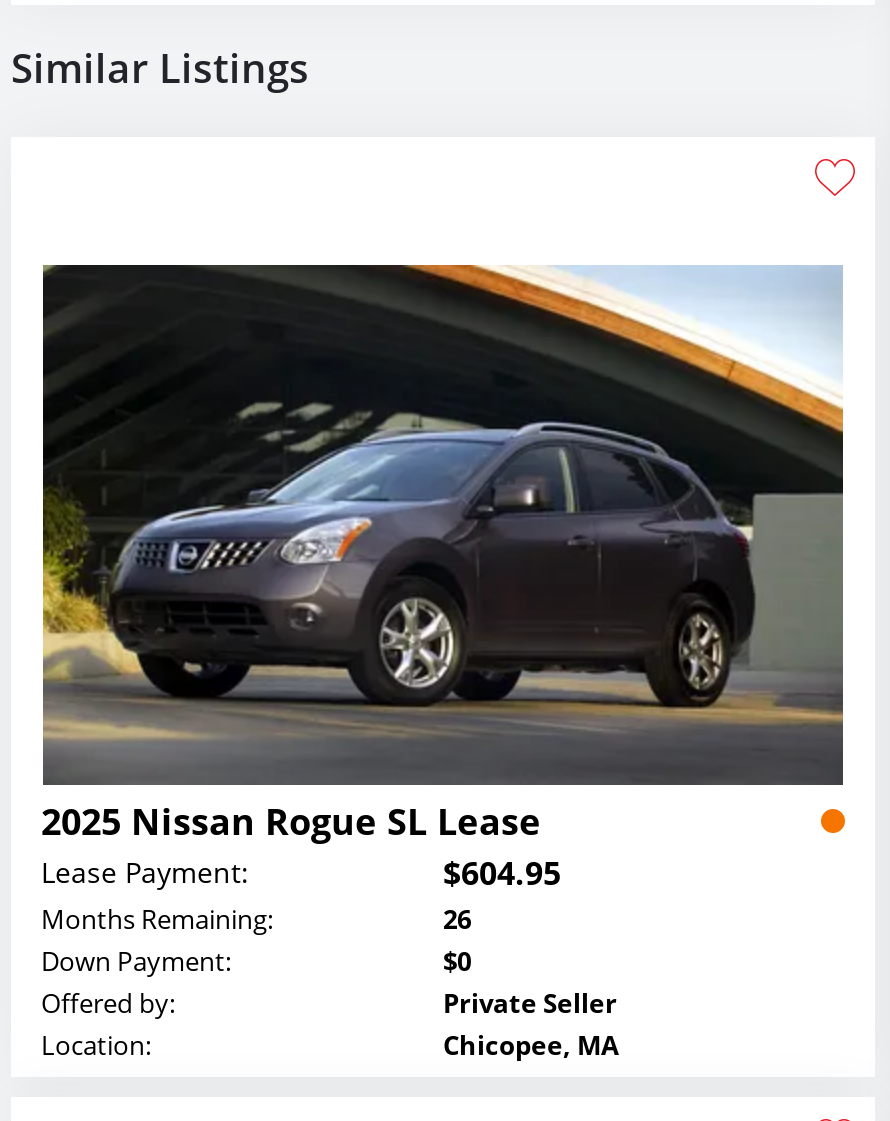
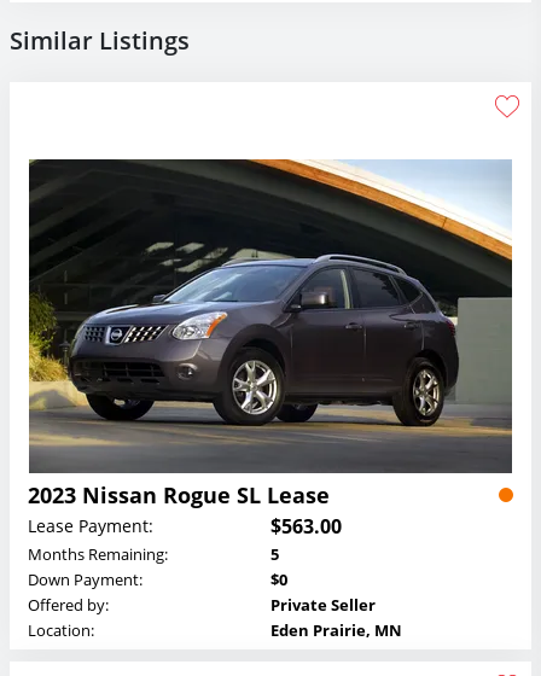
[41,796,541,844] 2025 Nissan Rogue SL Lease -> [28,480,330,509] 2023 Nissan Rogue SL Lease
[443,850,561,894] $604.95 -> [270,513,342,539] $563.00
[443,900,471,936] 26 -> [270,543,279,565] 5
[443,1026,619,1062] Chicopee, MA -> [270,619,402,641] Eden Prairie, MN

